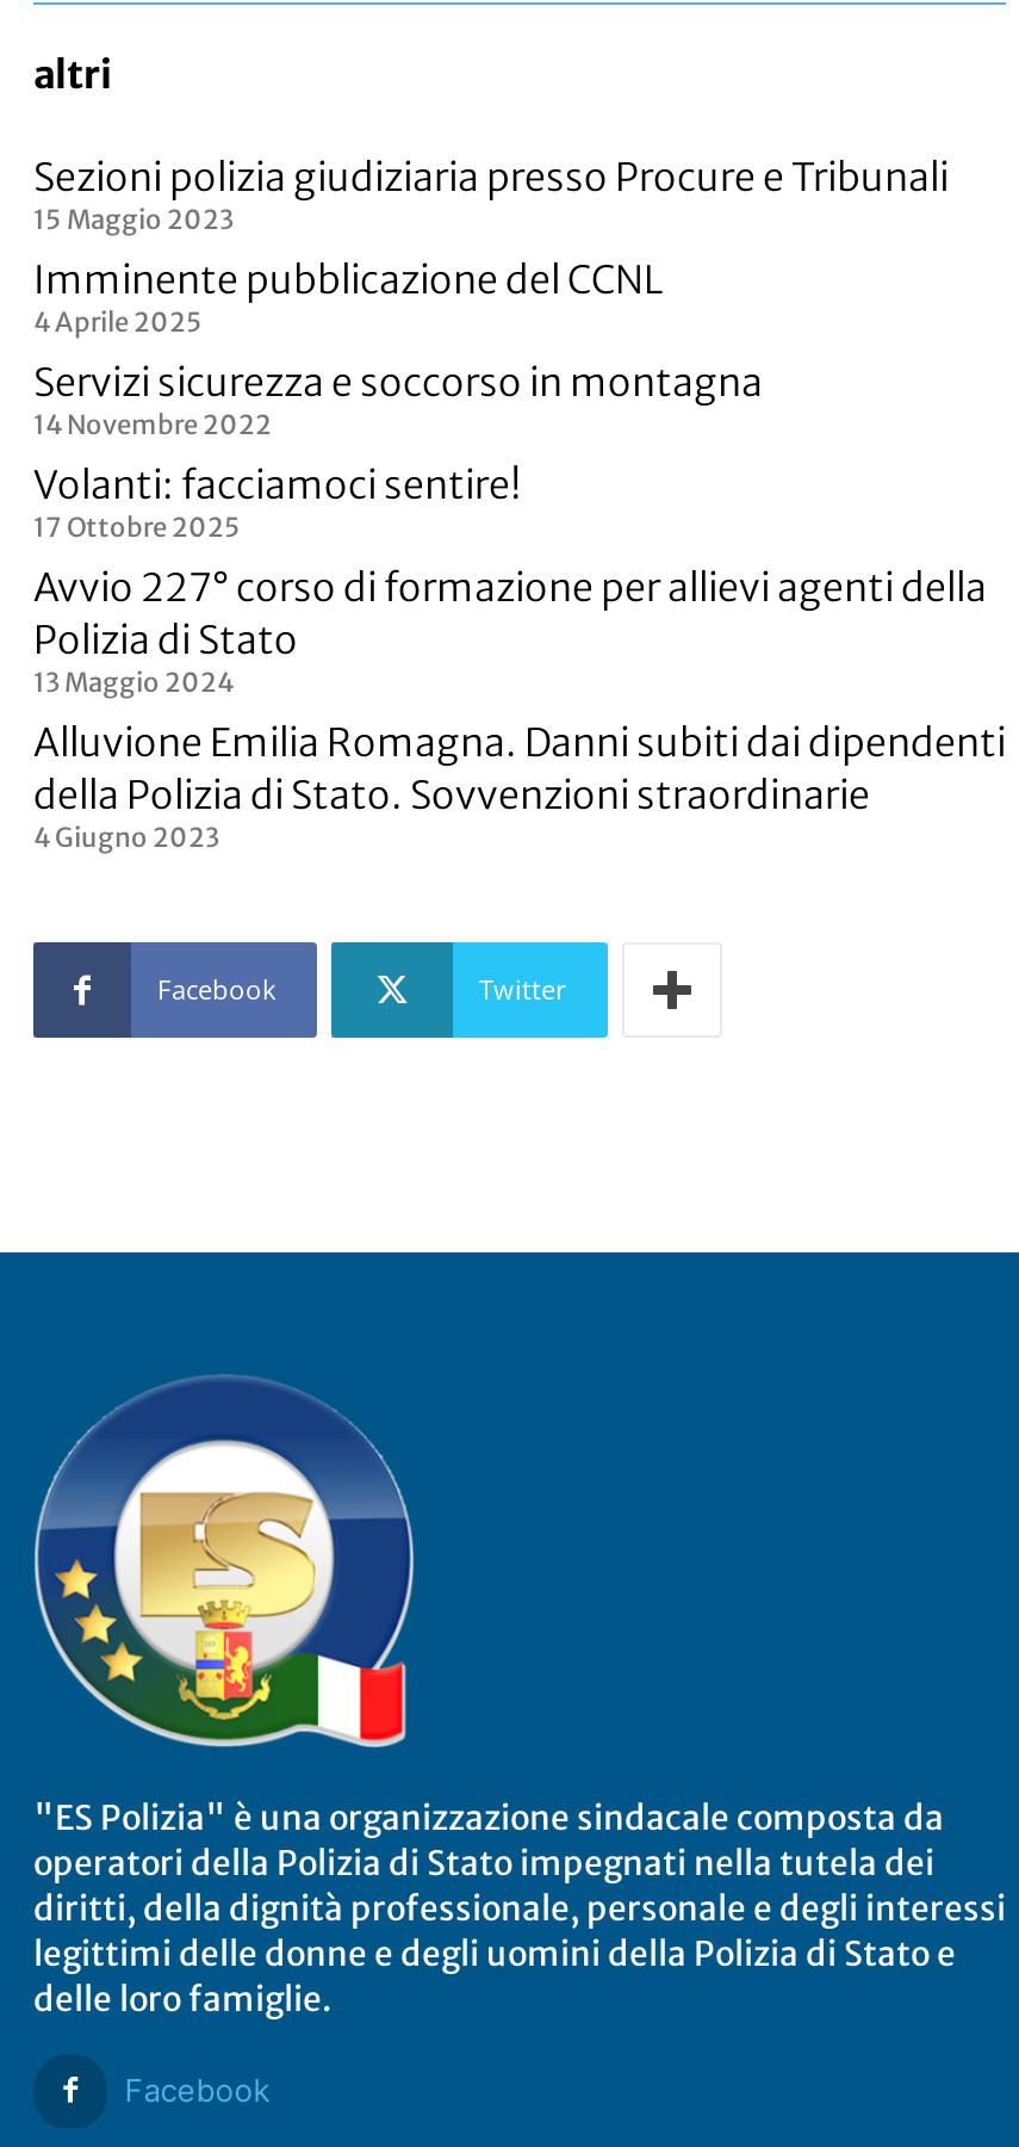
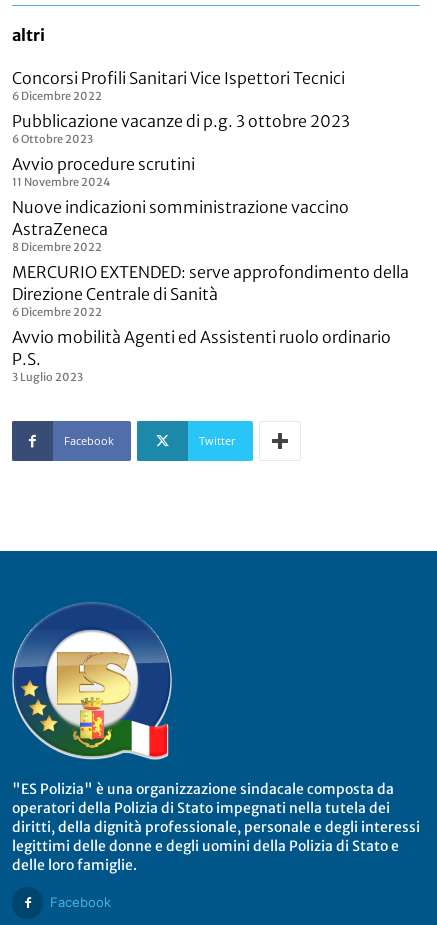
[33,153,1006,854] Sezioni polizia giudiziaria presso Procure e Tribunali | 15 Maggio 2023 | Imminente pubblicazione del CCNL | 4 Aprile 2025 | Servizi sicurezza e soccorso in montagna | 14 Novembre 2022 | Volanti: facciamoci sentire! | 17 Ottobre 2025 | Avvio 227° corso di formazione per allievi agenti della | Polizia di Stato | 13 Maggio 2024 | Alluvione Emilia Romagna. Danni subiti dai dipendenti | della Polizia di Stato. Sovvenzioni straordinarie | 4 Giugno 2023 -> [12,68,409,384] Concorsi Profili Sanitari Vice Ispettori Tecnici | 6 Dicembre 2022 | Pubblicazione vacanze di p.g. 3 ottobre 2023 | 6 Ottobre 2023 | Avvio procedure scrutini | 11 Novembre 2024 | Nuove indicazioni somministrazione vaccino | AstraZeneca | 8 Dicembre 2022 | MERCURIO EXTENDED: serve approfondimento della | Direzione Centrale di Sanità | 6 Dicembre 2022 | Avvio mobilità Agenti ed Assistenti ruolo ordinario | P.S. | 3 Luglio 2023

